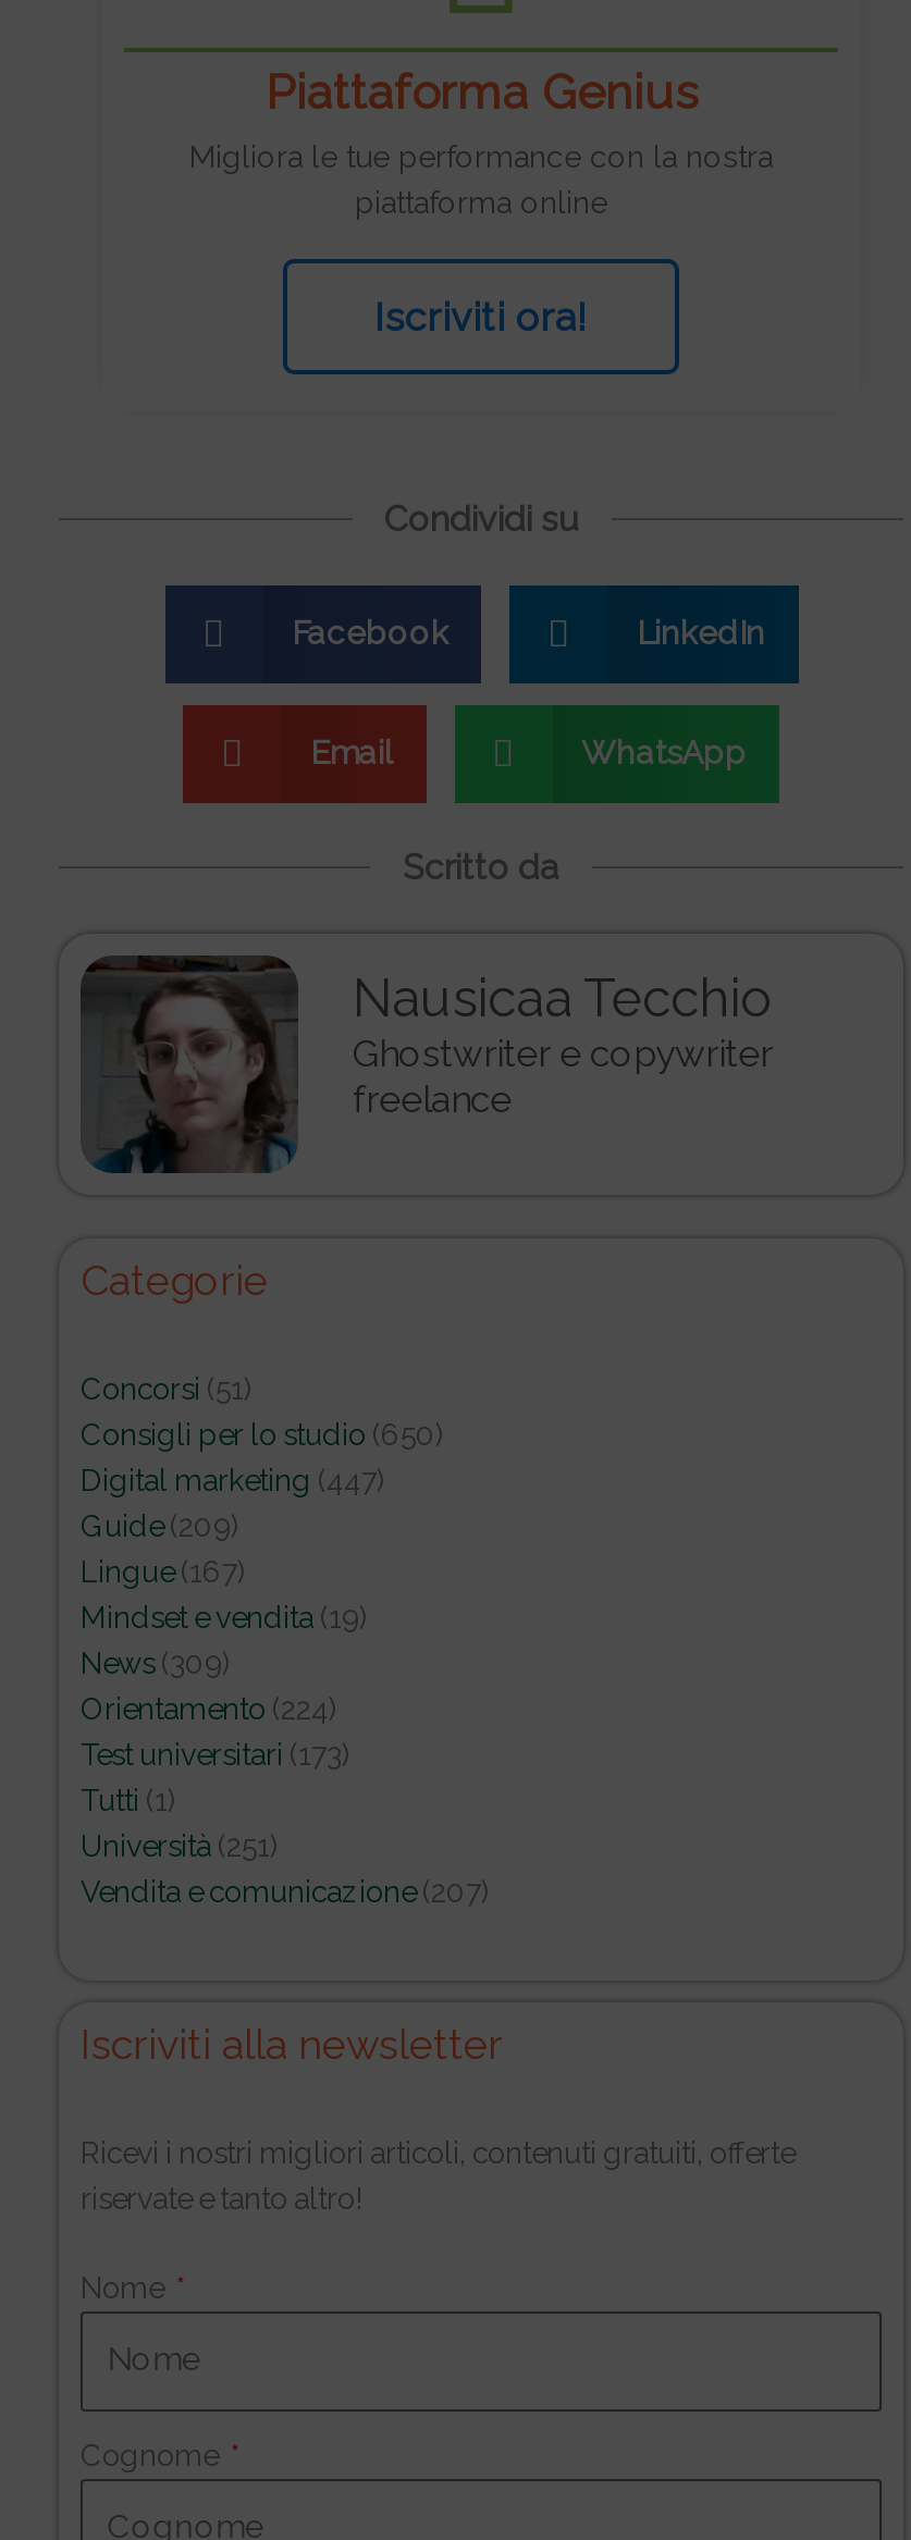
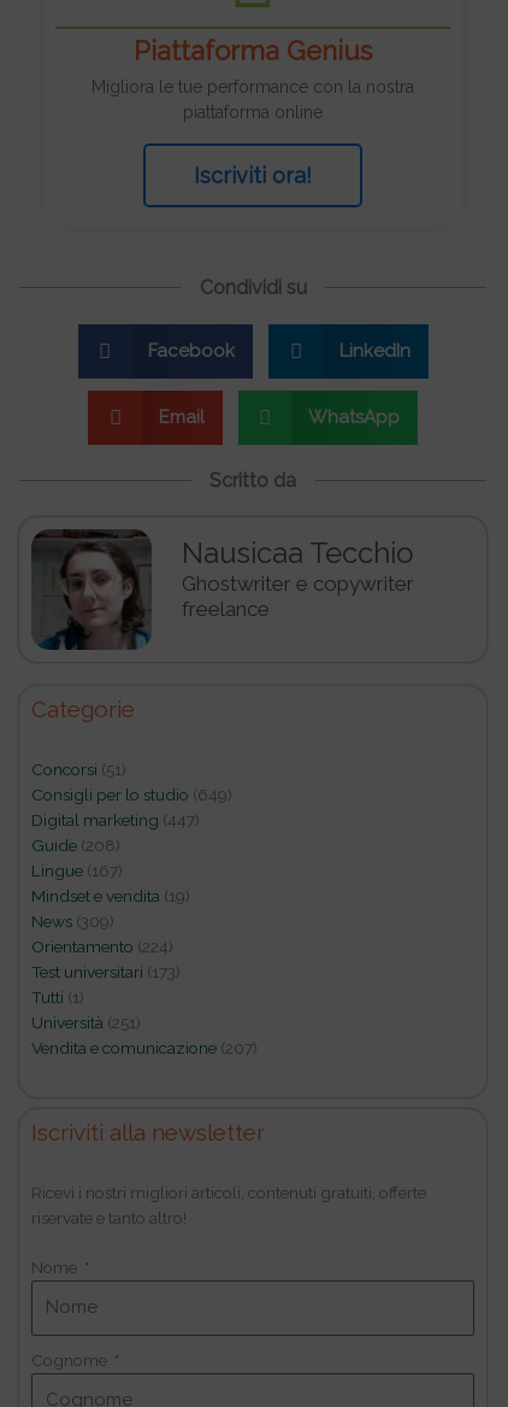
[81,1416,444,1451] Consigli per lo studio (650) -> [31,784,232,804] Consigli per lo studio (649)
[81,1507,239,1542] Guide(209) -> [31,835,120,854] Guide(208)

